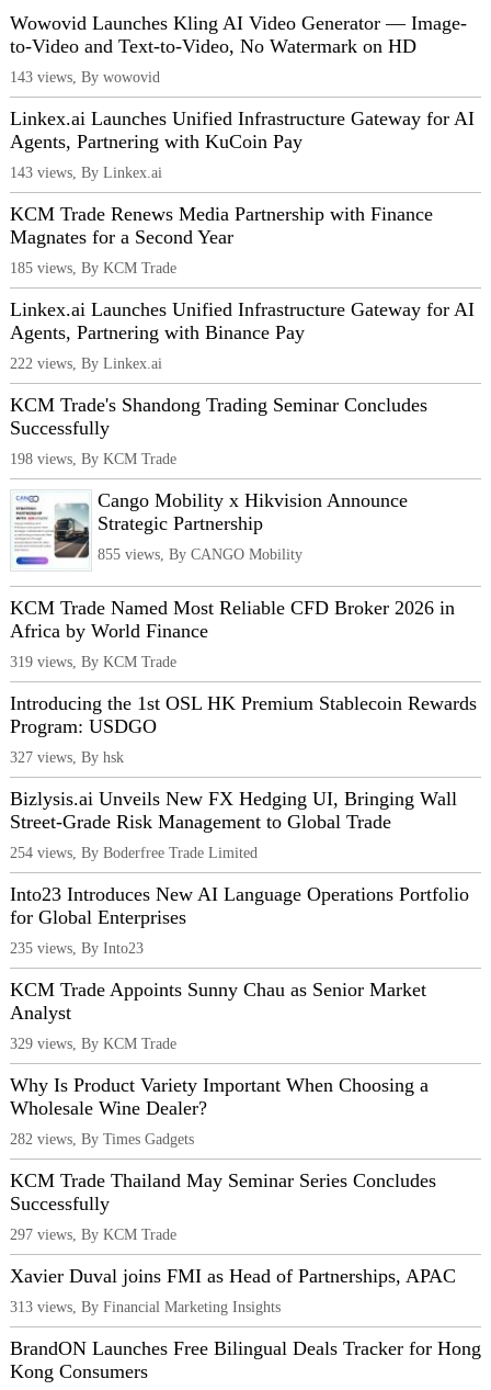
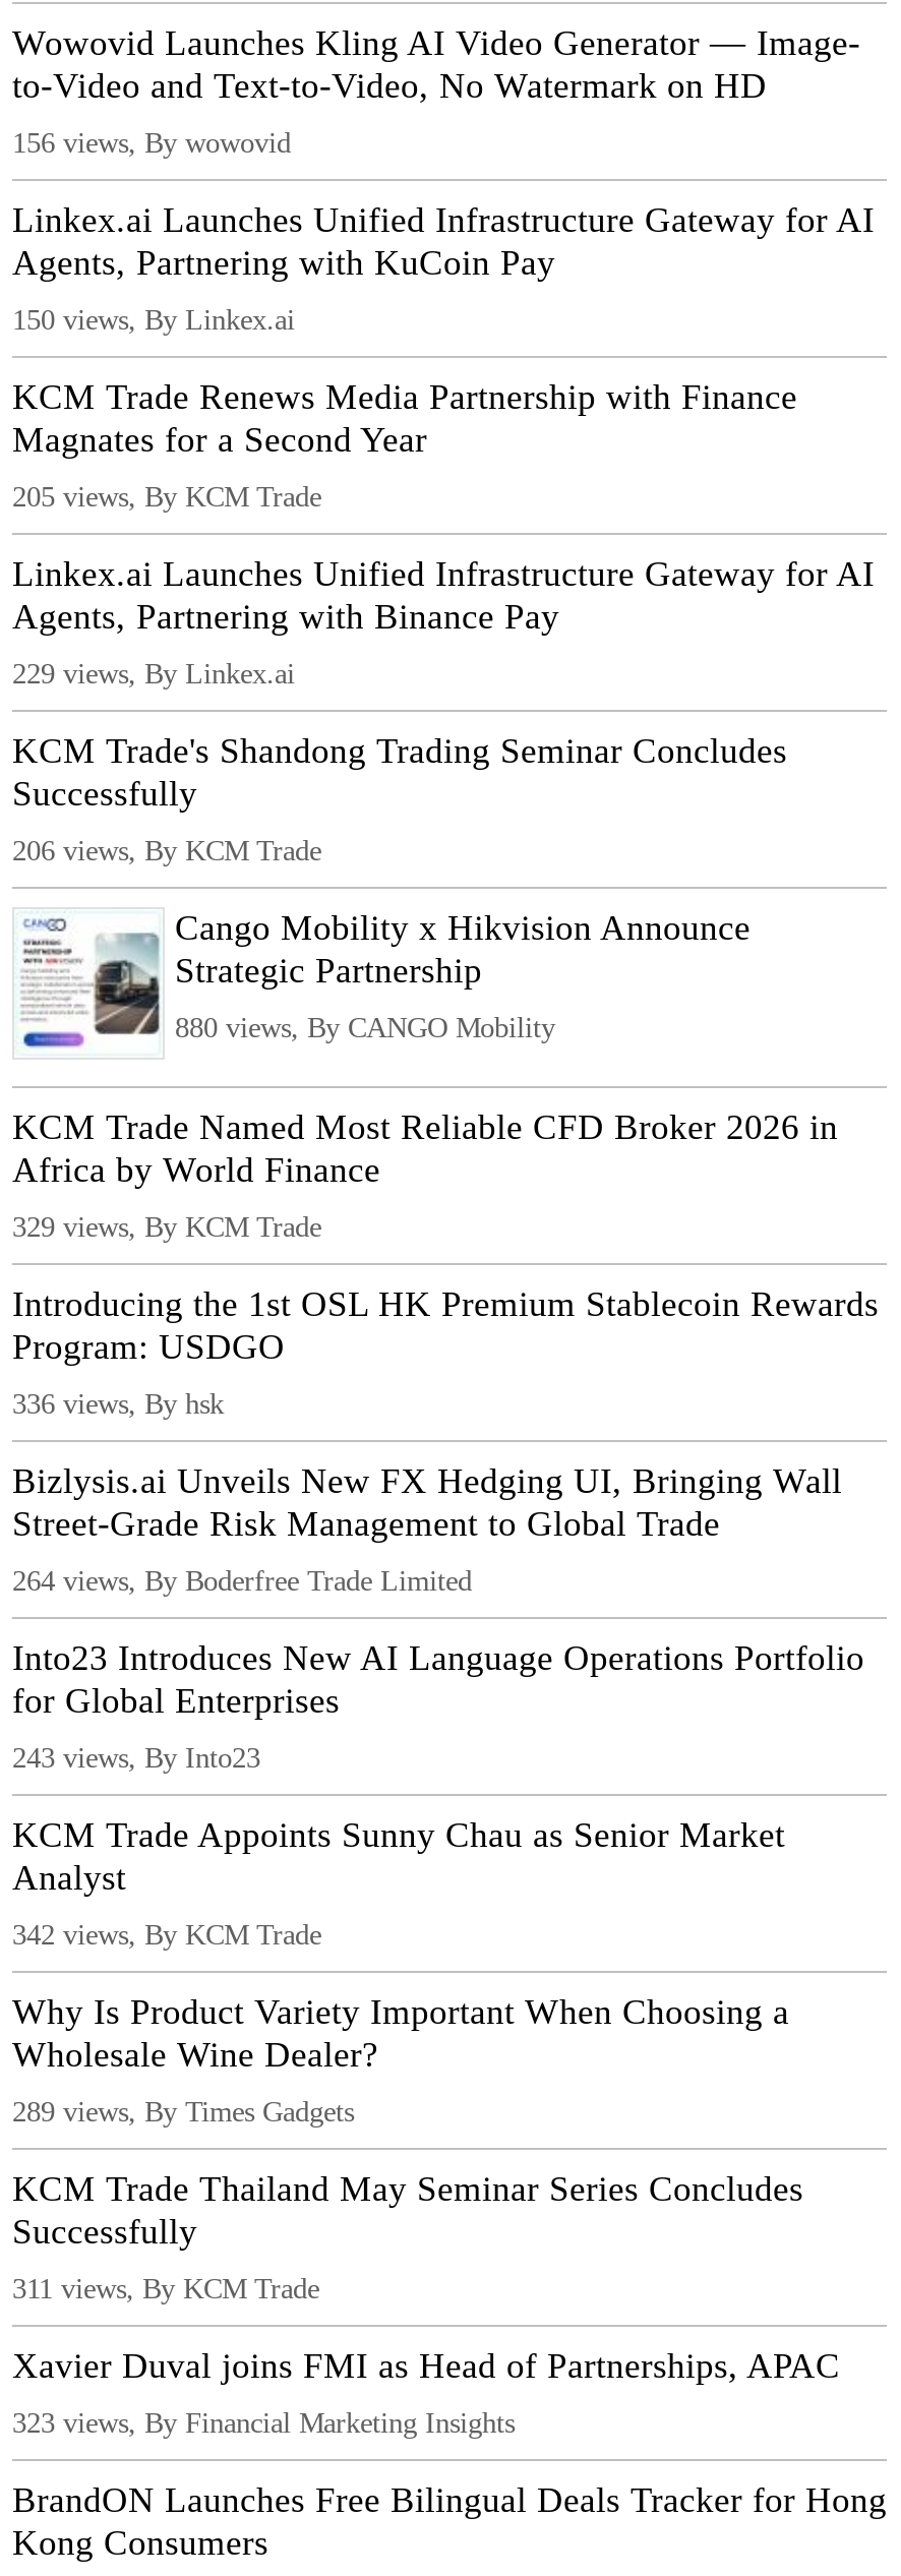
[10,69,160,86] 143 views, By wowovid -> [12,127,291,160] 156 views, By wowovid
[10,164,162,182] 143 views, By Linkex.ai -> [12,304,295,337] 150 views, By Linkex.ai
[10,259,176,277] 185 views, By KCM Trade -> [12,481,321,514] 205 views, By KCM Trade
[10,355,162,372] 222 views, By Linkex.ai -> [12,658,295,691] 229 views, By Linkex.ai
[10,450,176,468] 198 views, By KCM Trade -> [12,835,321,867] 206 views, By KCM Trade
[98,546,302,563] 855 views, By CANGO Mobility -> [175,1012,555,1044] 880 views, By CANGO Mobility
[10,653,176,671] 319 views, By KCM Trade -> none
[10,749,124,766] 327 views, By hsk -> [12,1388,224,1421] 336 views, By hsk
[10,844,258,862] 254 views, By Boderfree Trade Limited -> [12,1565,472,1598] 264 views, By Boderfree Trade Limited
[10,940,144,957] 235 views, By Into23 -> [12,1742,260,1775] 243 views, By Into23
none -> [12,1919,321,1952] 342 views, By KCM Trade
moved [10,1035,176,1053] -> [12,1211,321,1244]: 329 views, By KCM Trade
[10,1131,194,1148] 282 views, By Times Gadgets -> [12,2096,354,2129] 289 views, By Times Gadgets
[10,1226,176,1244] 297 views, By KCM Trade -> [12,2273,319,2305] 311 views, By KCM Trade
[10,1298,281,1316] 313 views, By Financial Marketing Insights -> [12,2407,515,2440] 323 views, By Financial Marketing Insights

